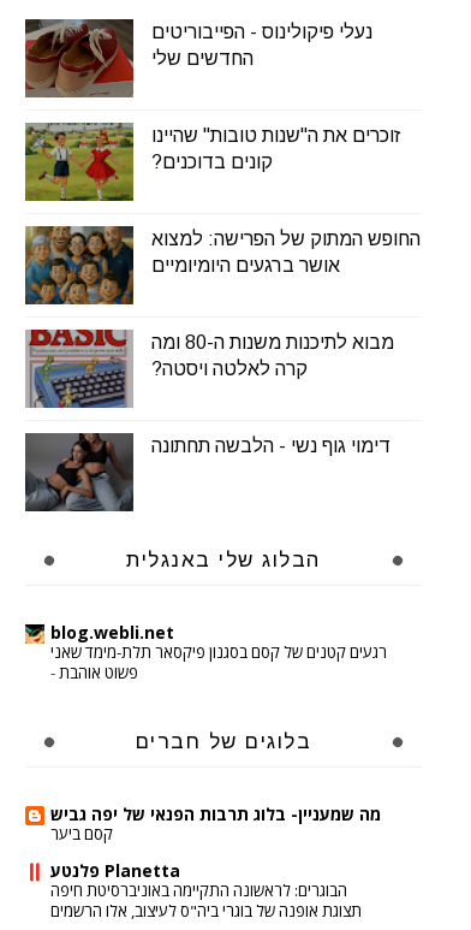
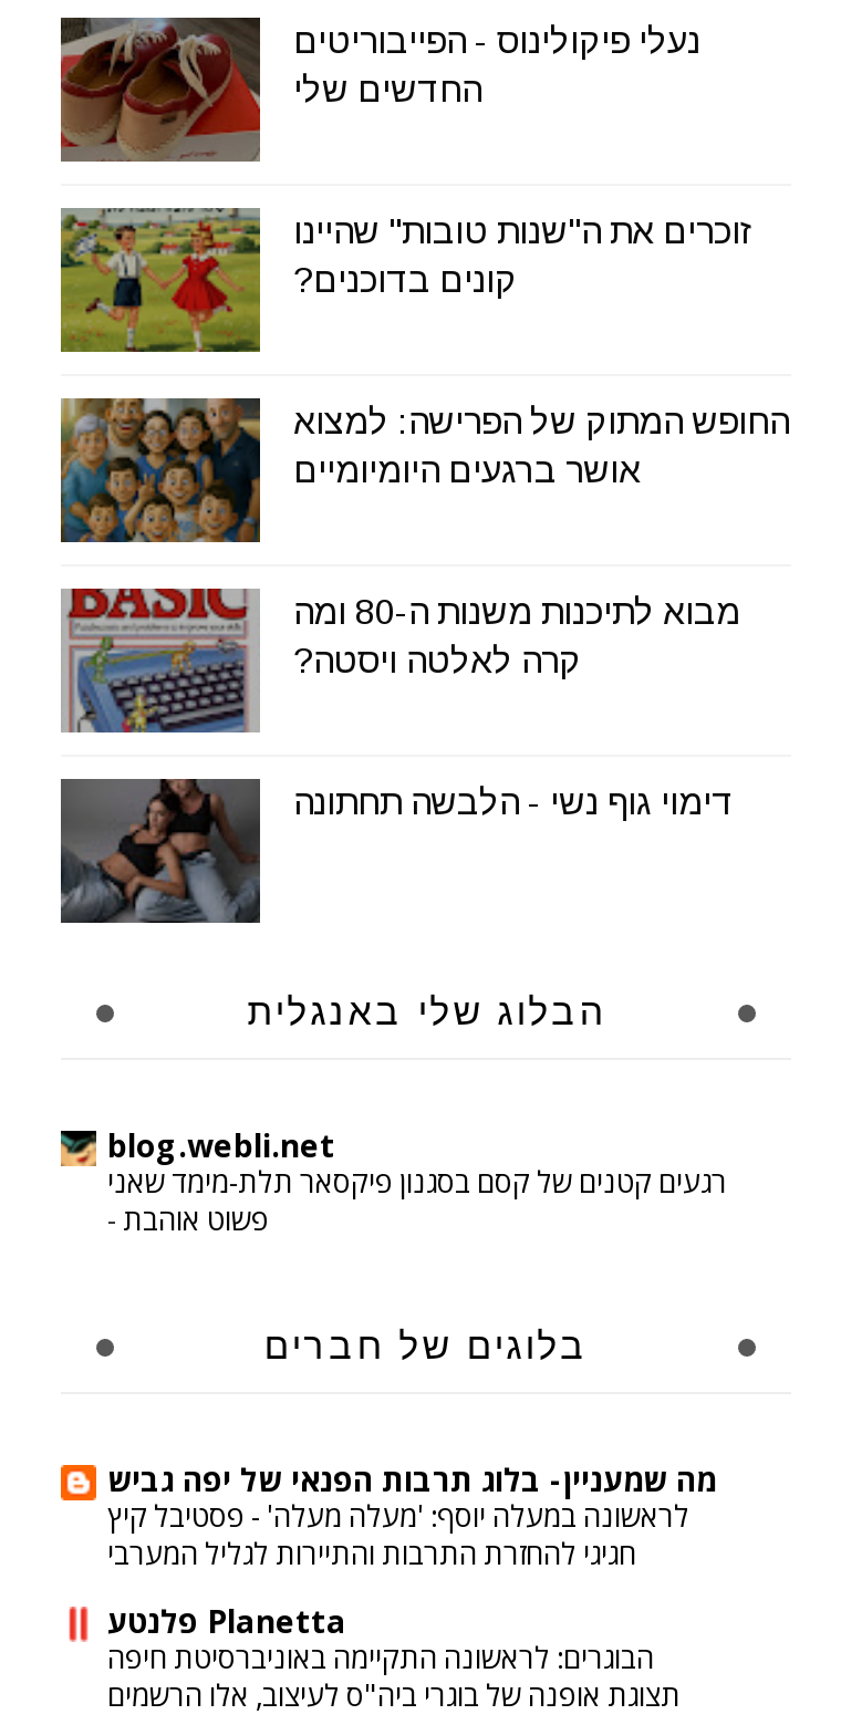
[50,822,113,844] קסם ביער -> [107,1495,689,1572] לראשונה במעלה יוסף: 'מעלה מעלה' - פסטיבל קיץ | חגיגי להחזרת התרבות והתיירות לגליל המערבי

